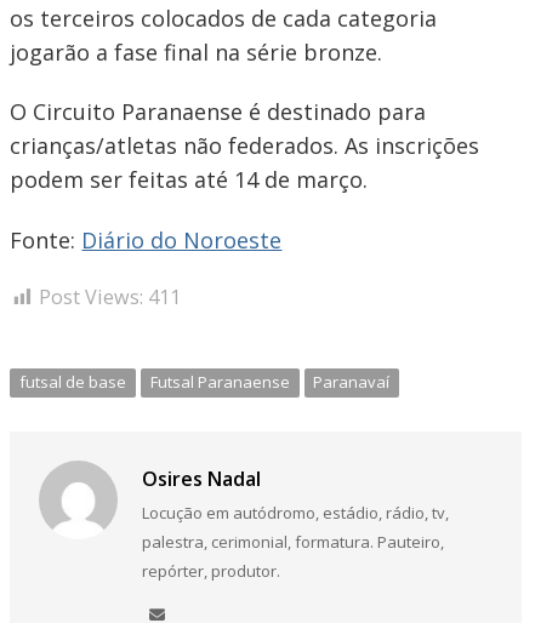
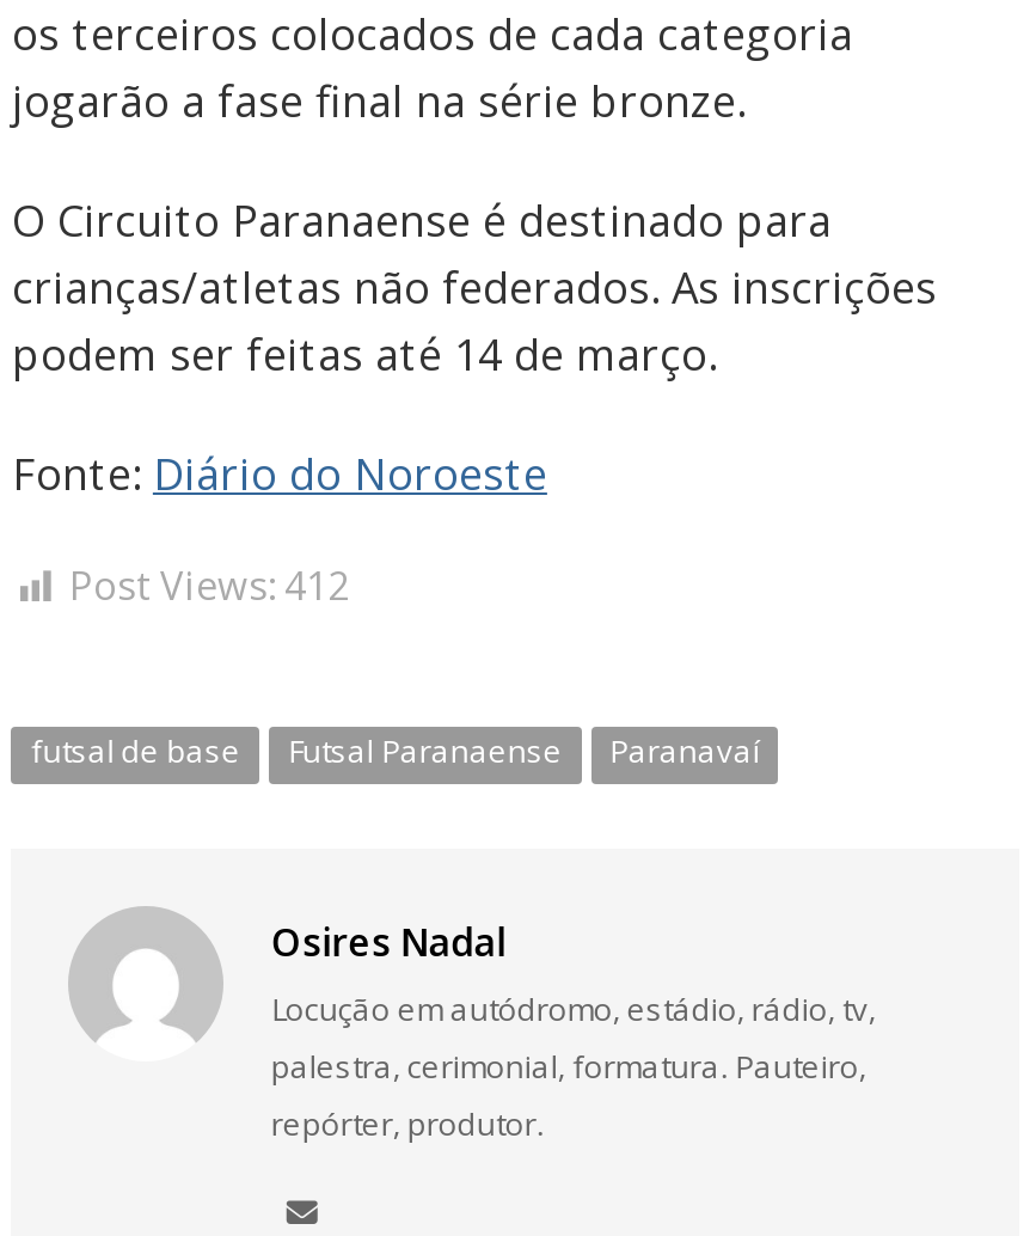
[39,284,181,311] Post Views: 411 -> [69,560,349,613] Post Views: 412

